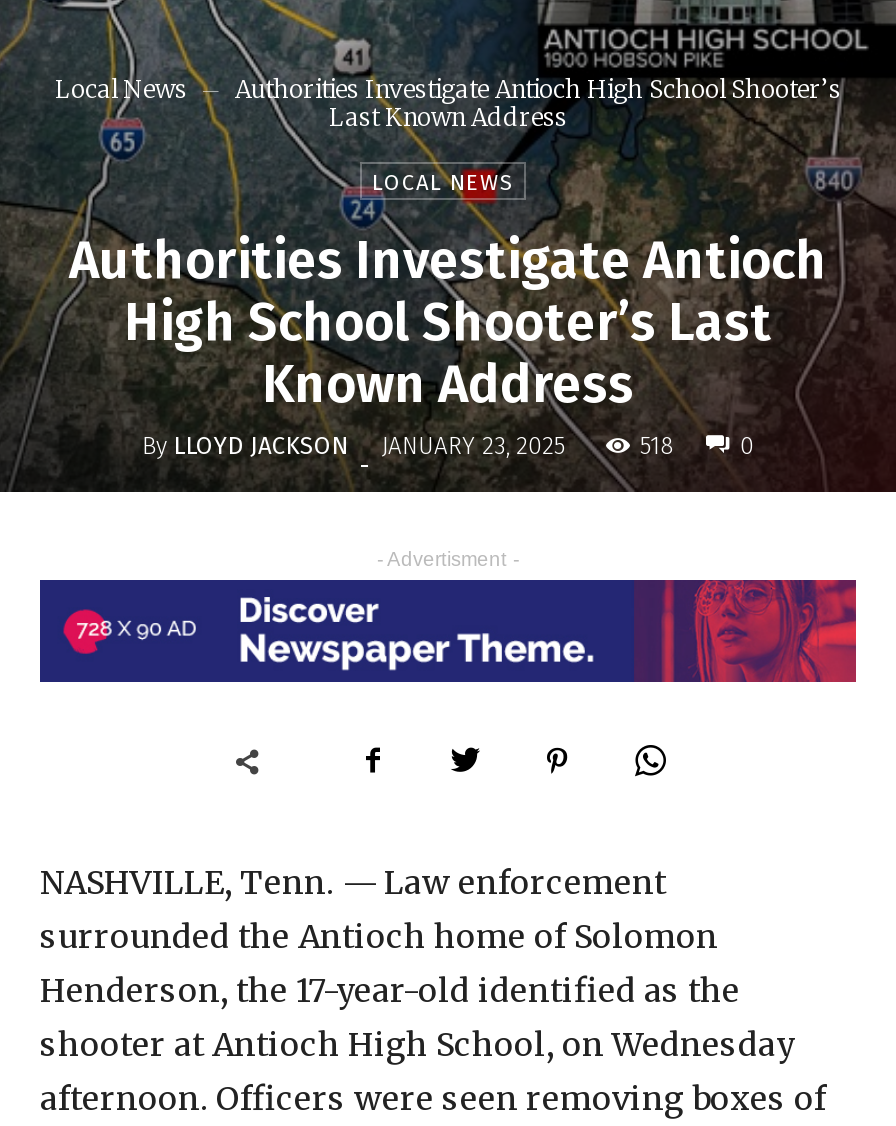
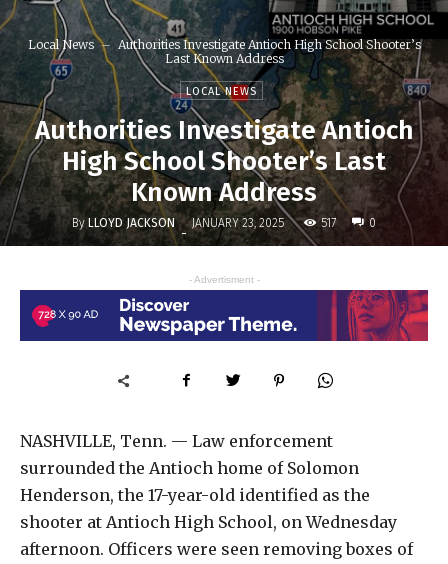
[640,432,674,460] 518 -> [321,216,336,230] 517

